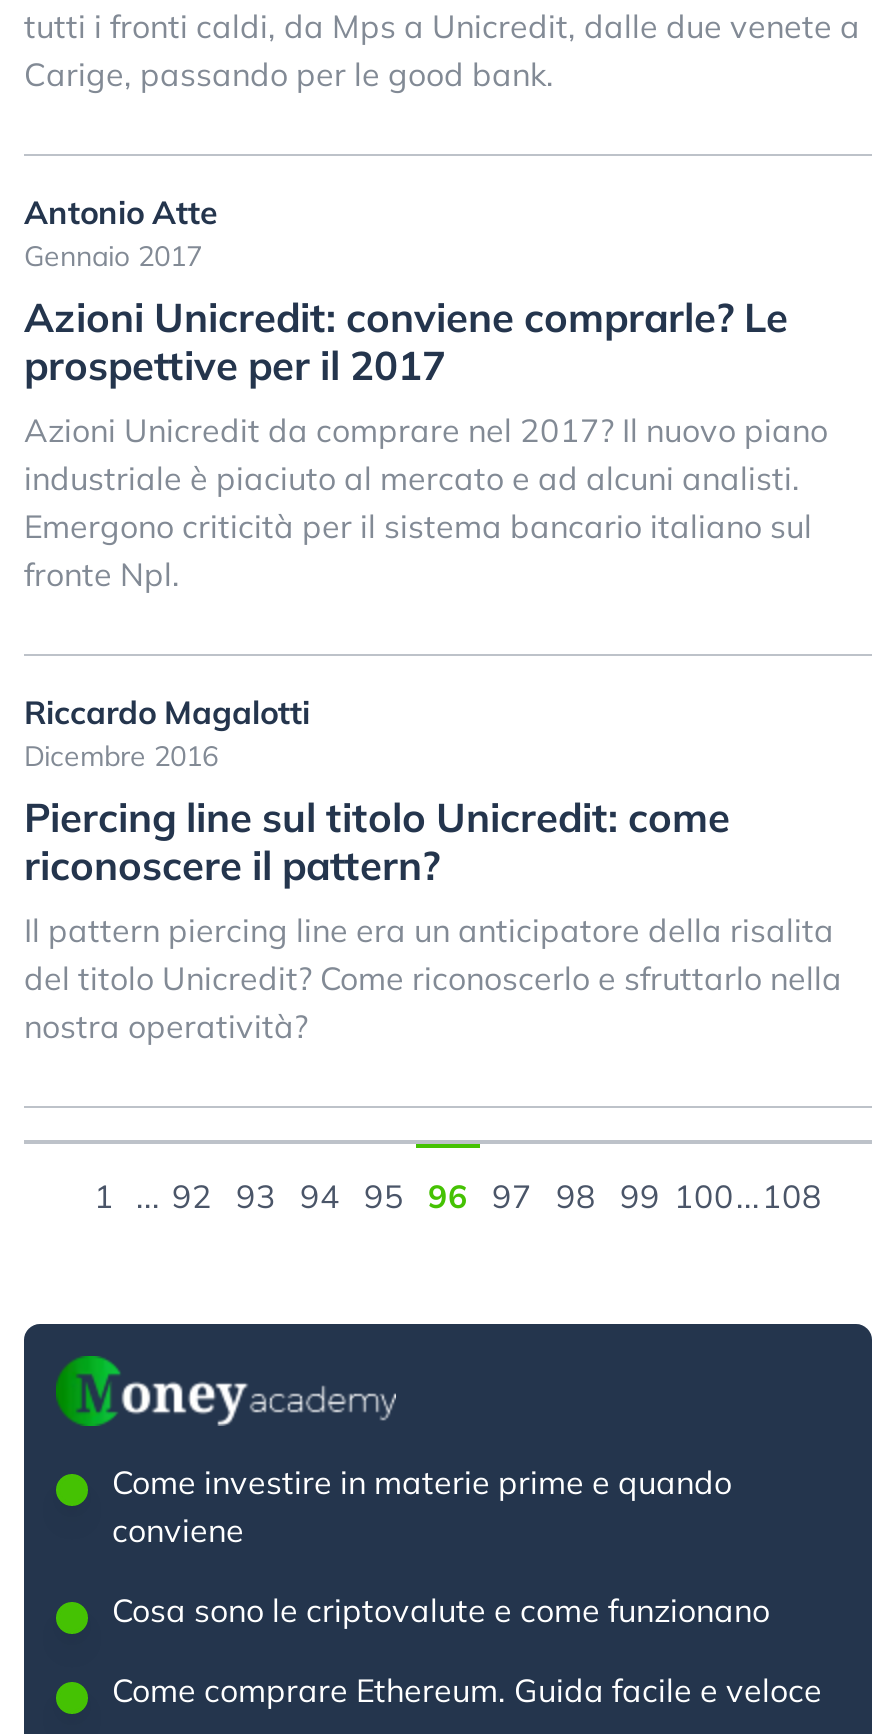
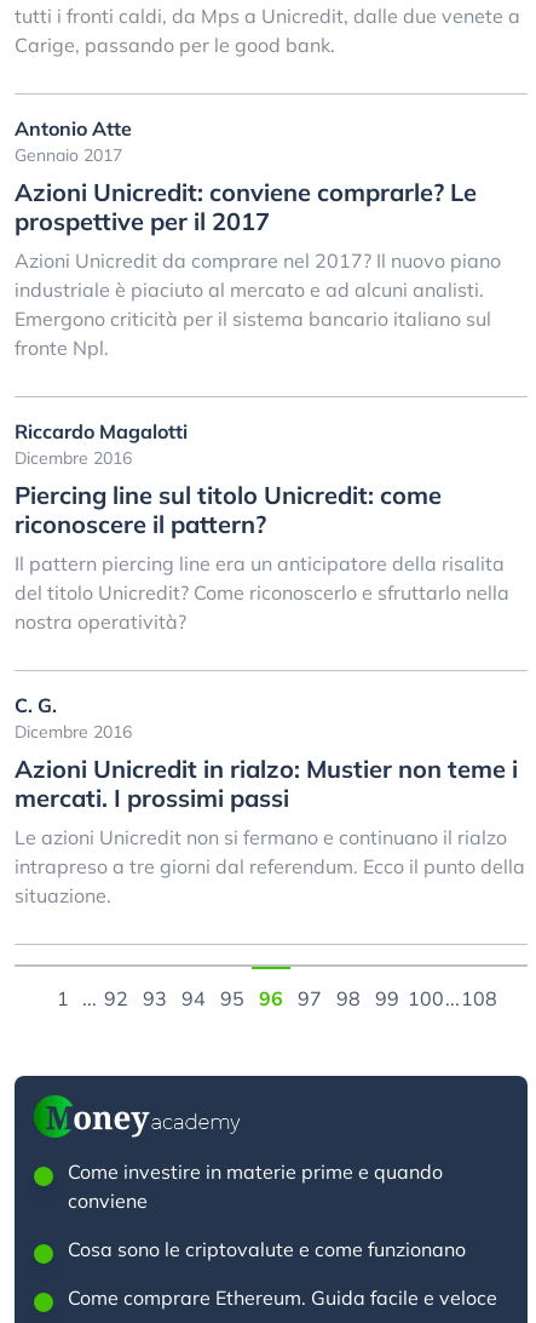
none -> [15,693,525,907] C. G. | Dicembre 2016 | Azioni Unicredit in rialzo: Mustier non teme i | mercati. I prossimi passi | Le azioni Unicredit non si fermano e continuano il rialzo | intrapreso a tre giorni dal referendum. Ecco il punto della | situazione.

